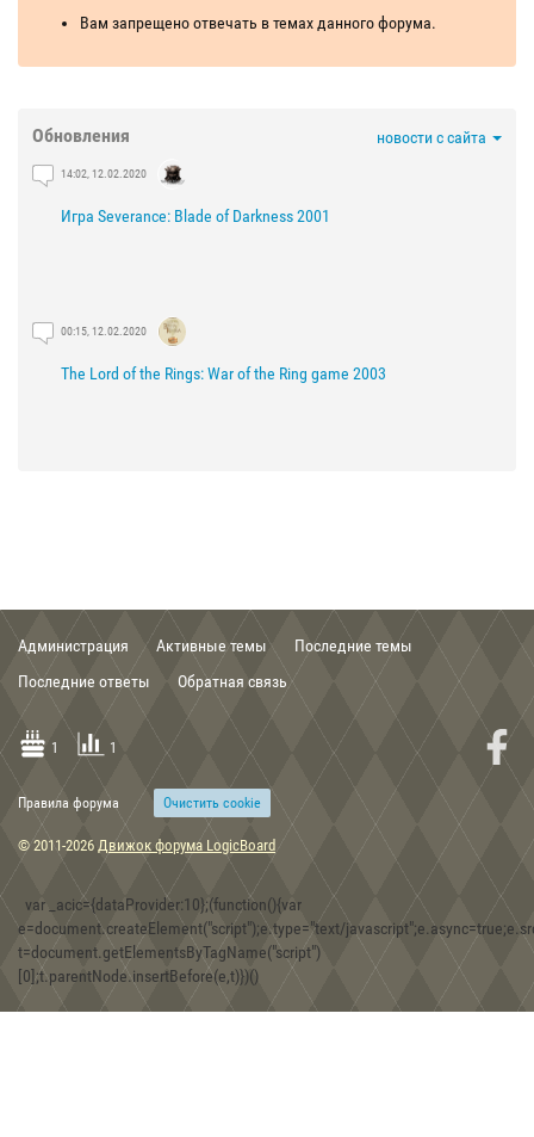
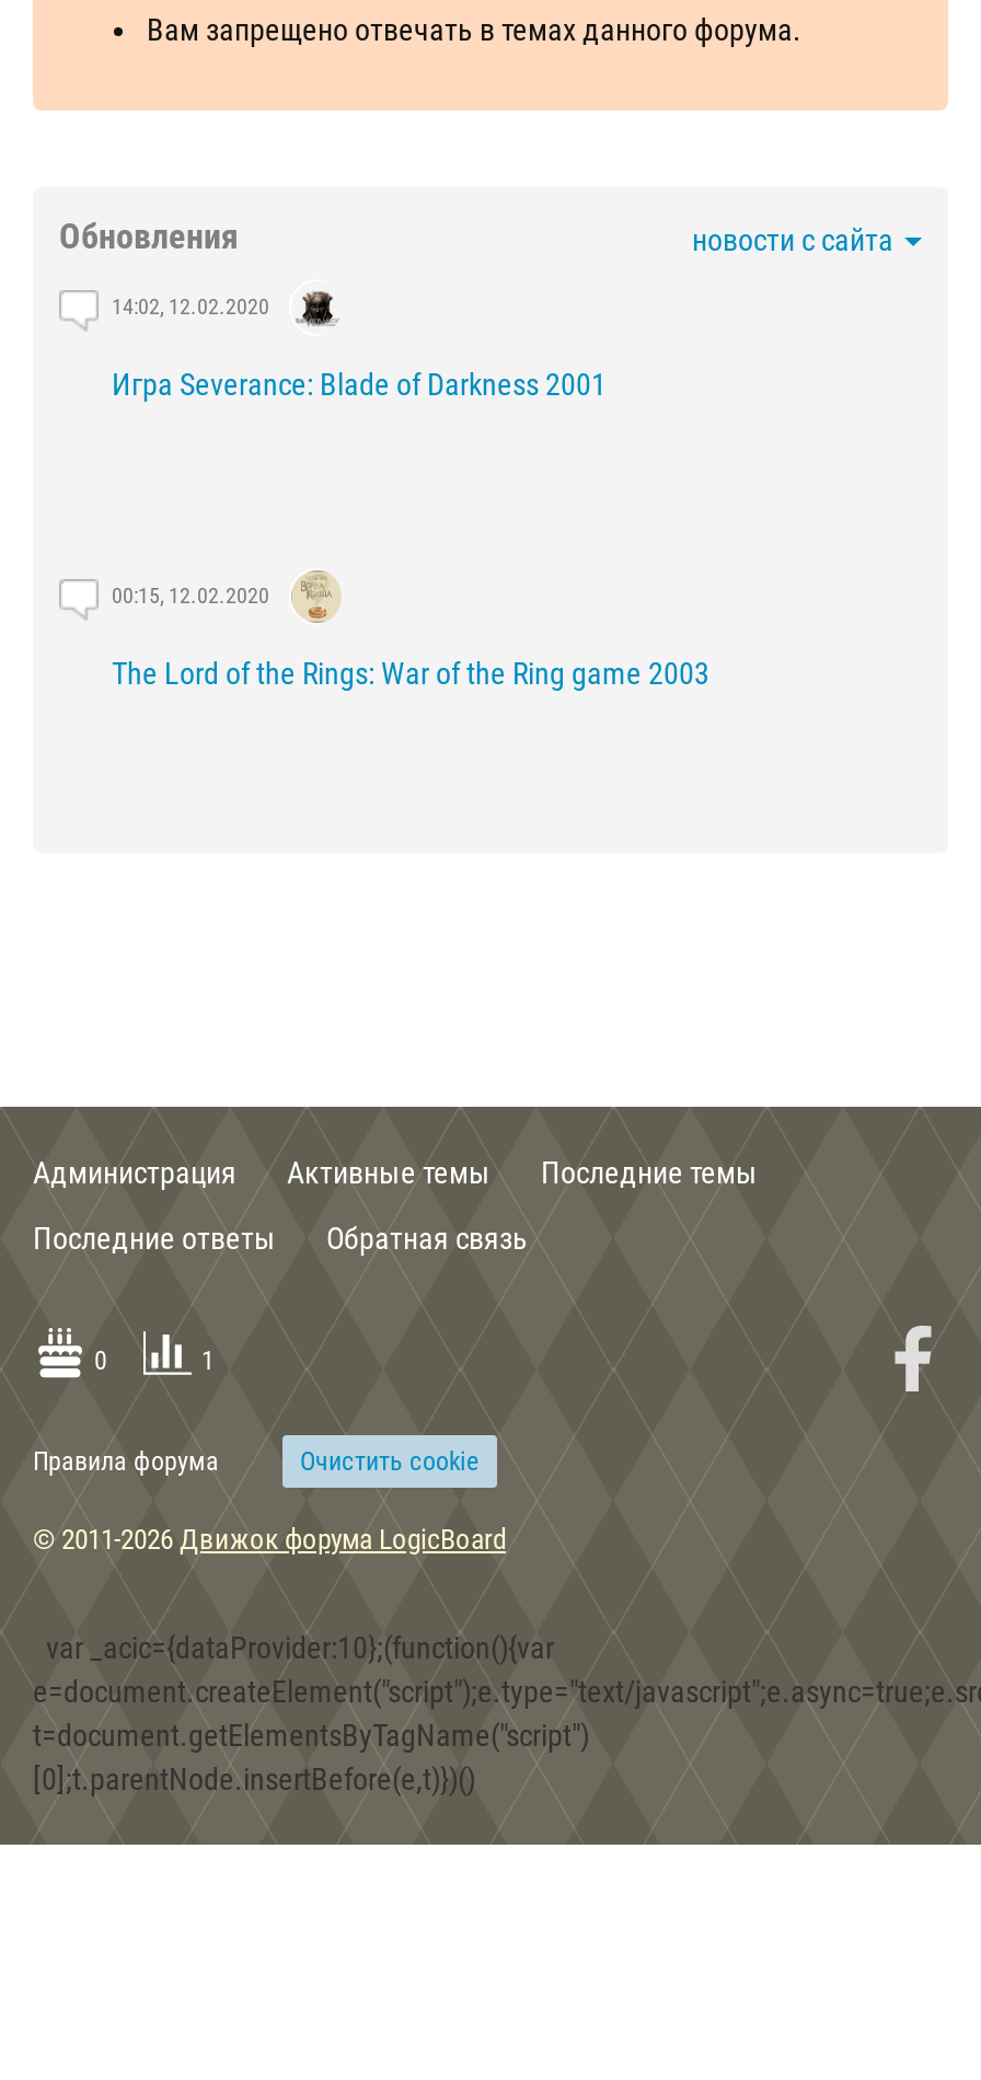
[51,740,58,756] 1 -> [94,1345,107,1376] 0

